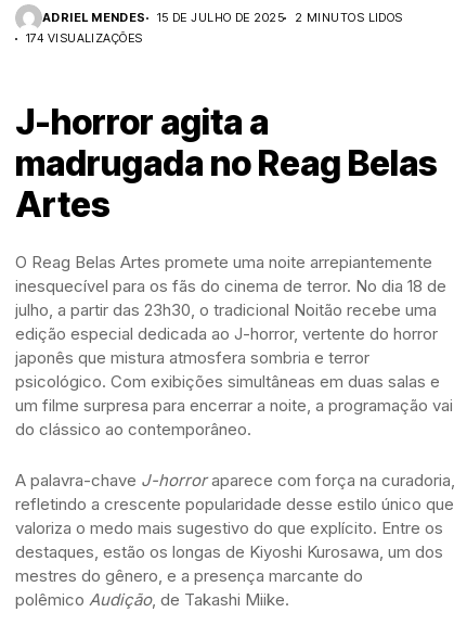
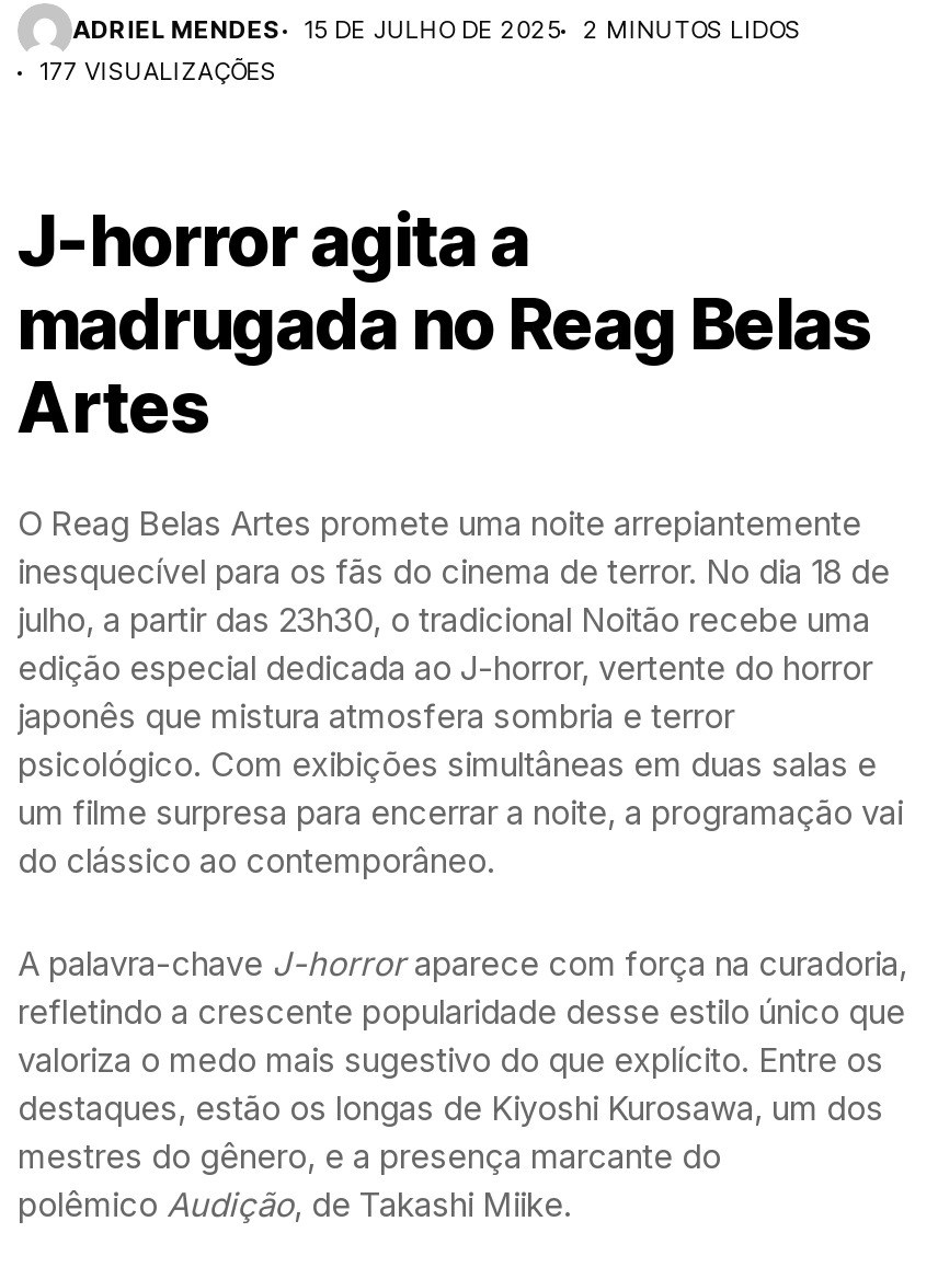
[26,30,142,46] 174 VISUALIZAÇÕES -> [39,56,277,87] 177 VISUALIZAÇÕES

